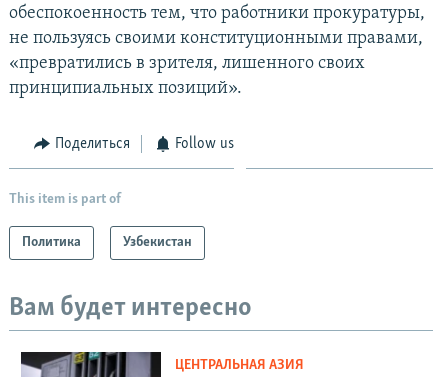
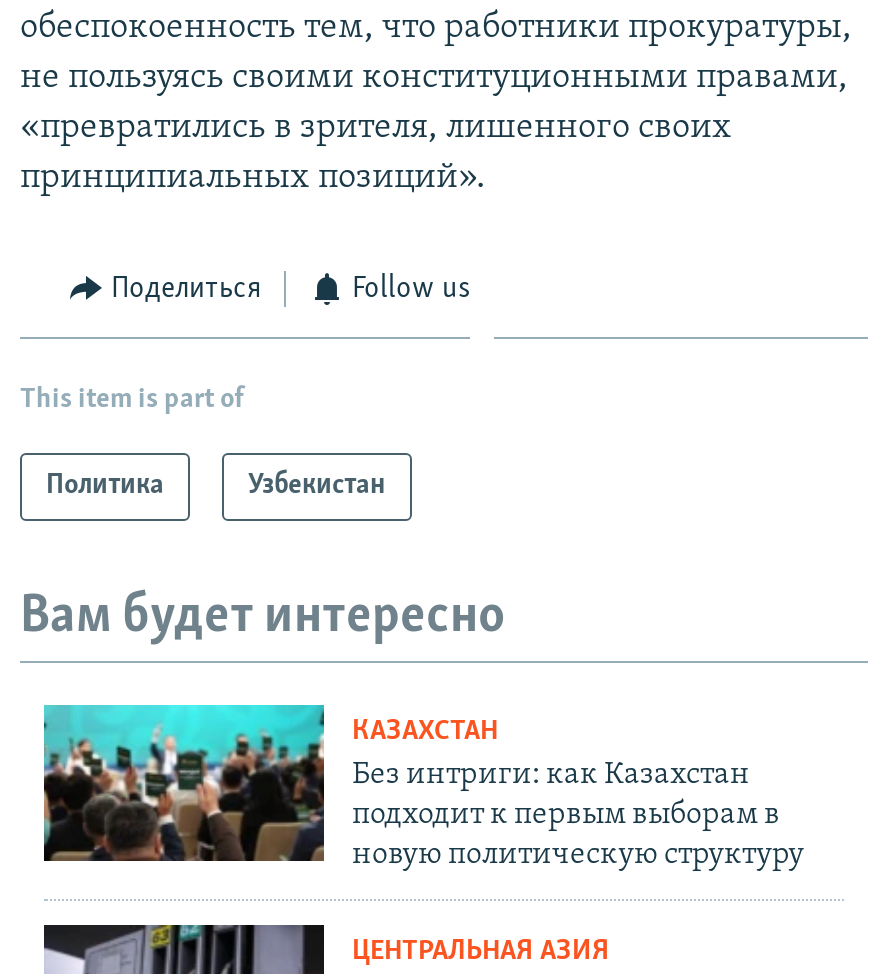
none -> [42,704,804,870] [image] | КАЗАХСТАН | Без интриги: как Казахстан | подходит к первым выборам в | новую политическую структуру

